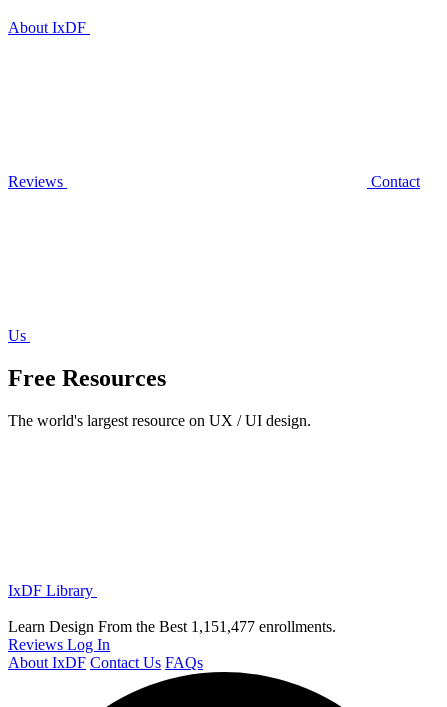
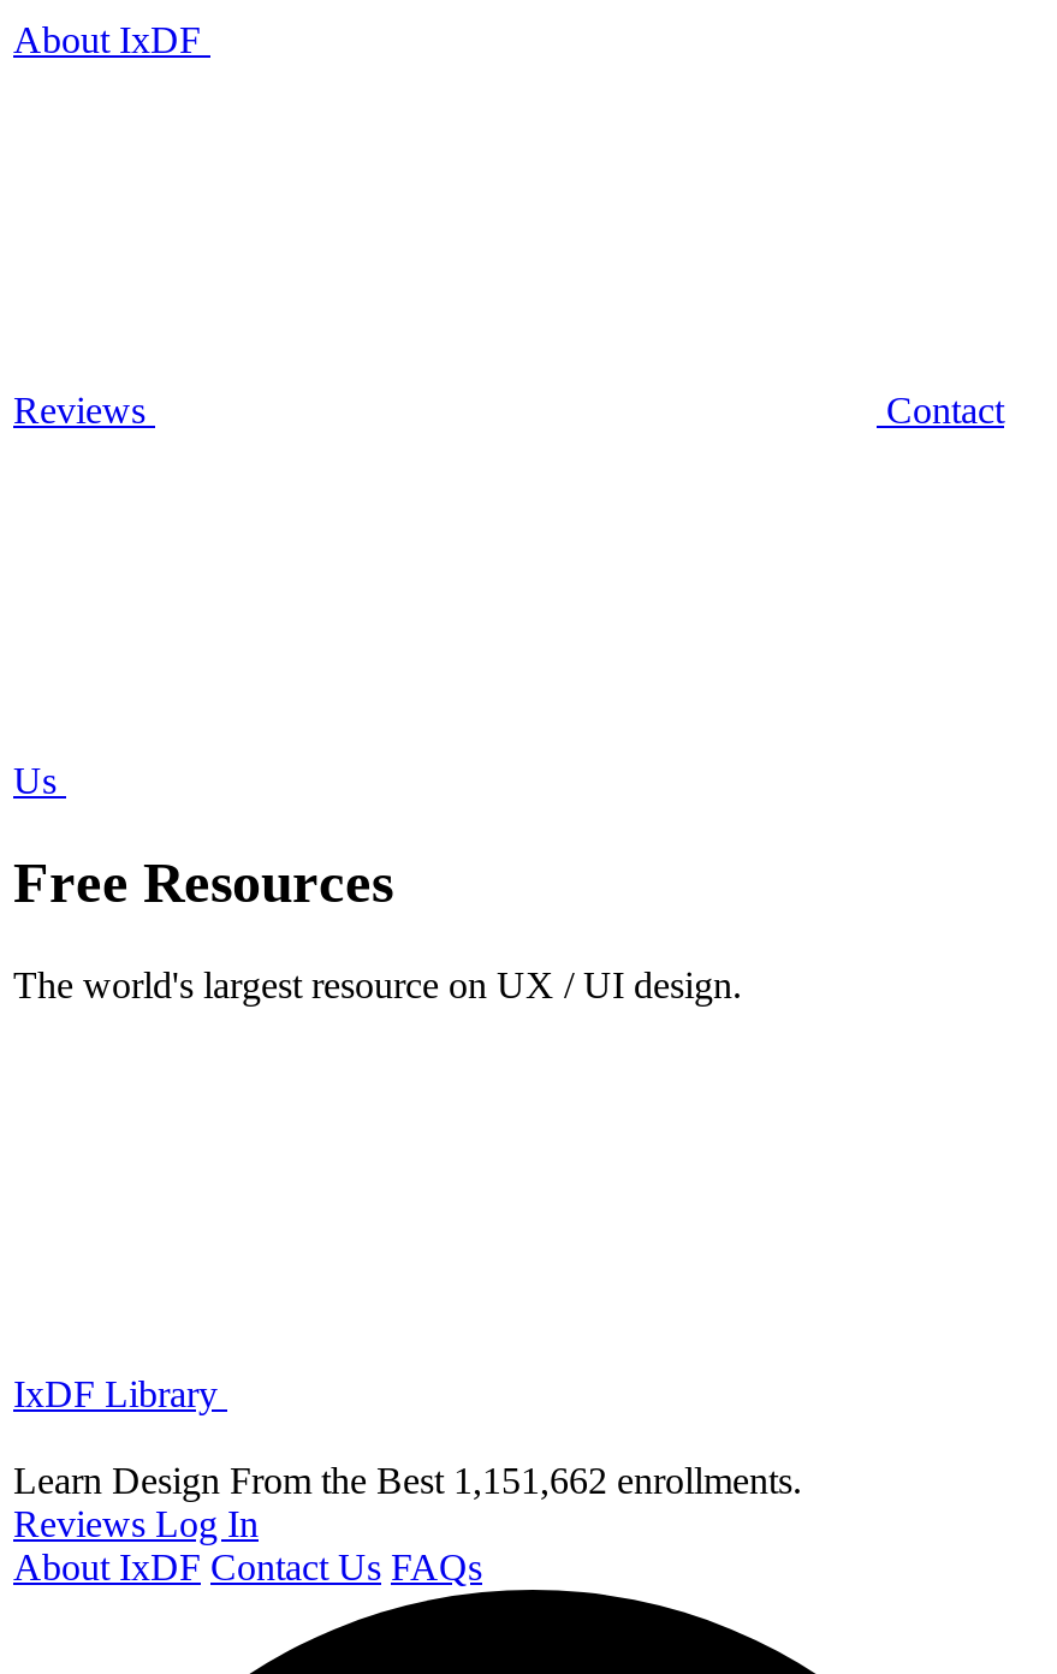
[8,618,336,635] Learn Design From the Best 1,151,477 enrollments. -> [13,1459,802,1500] Learn Design From the Best 1,151,662 enrollments.

